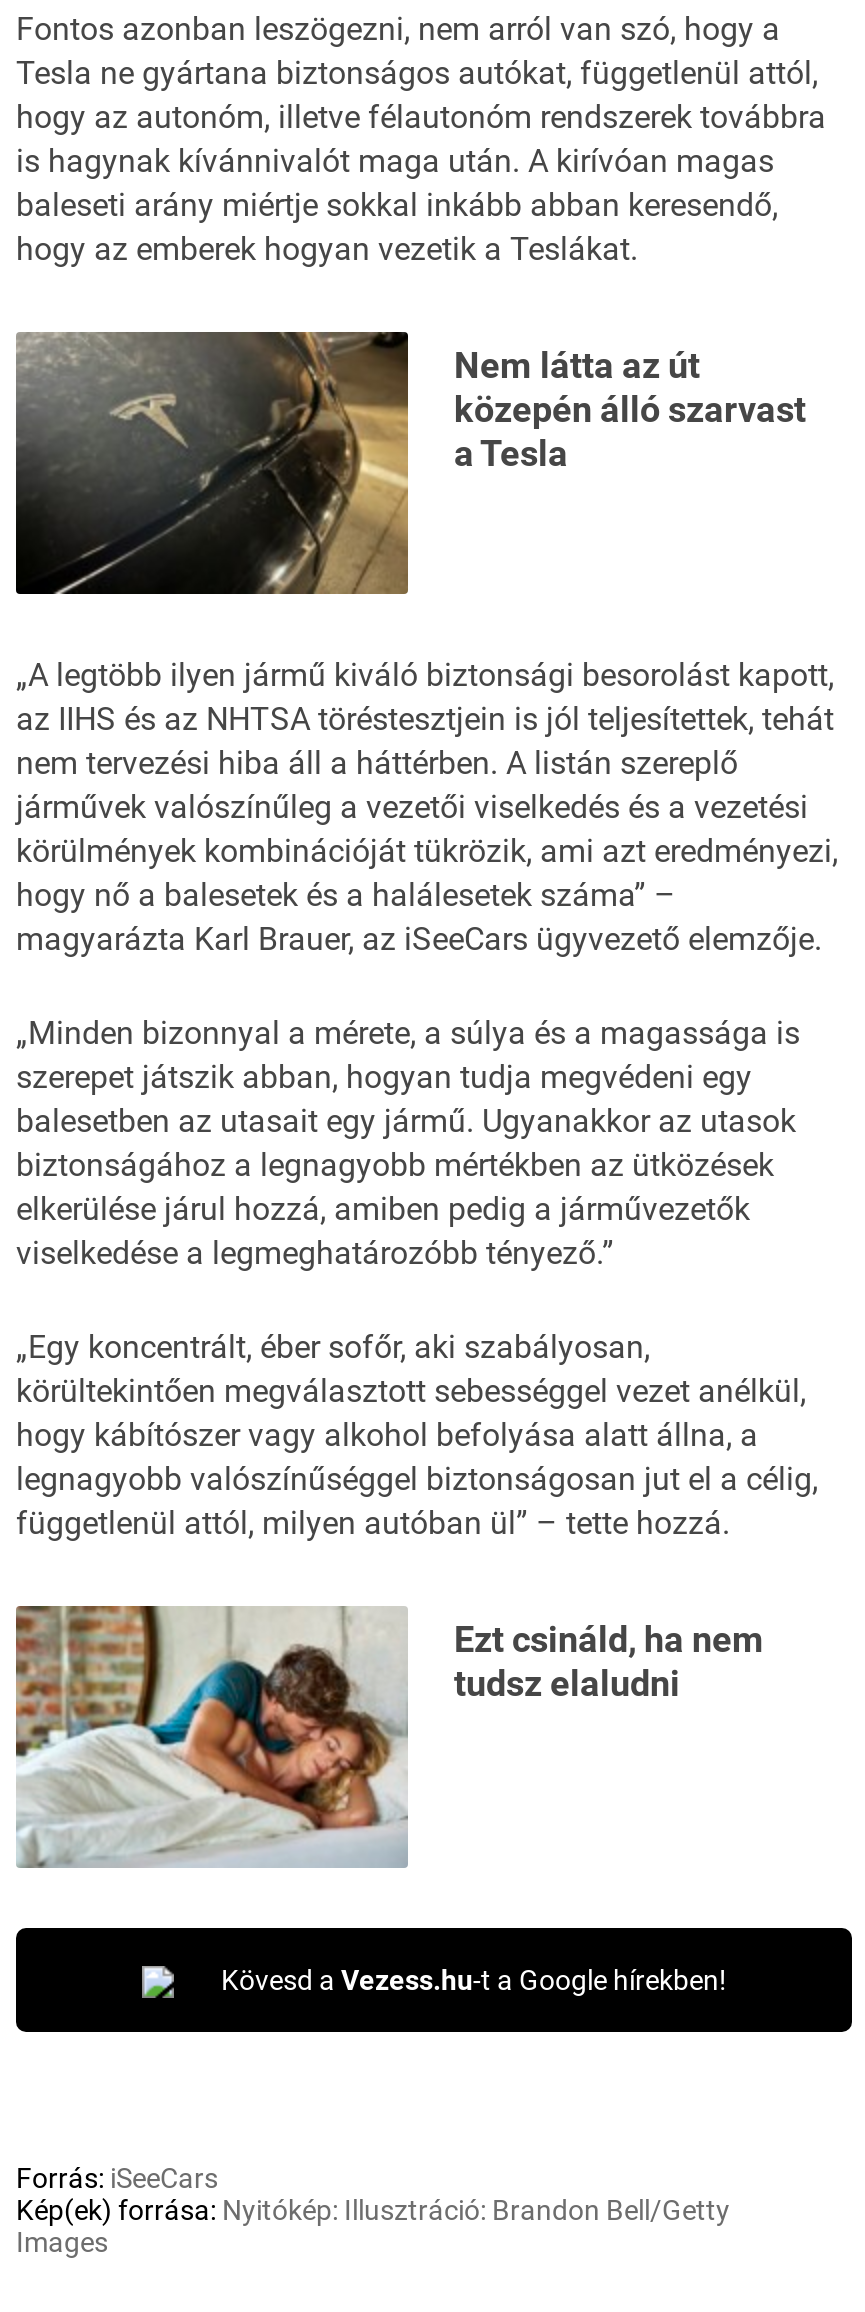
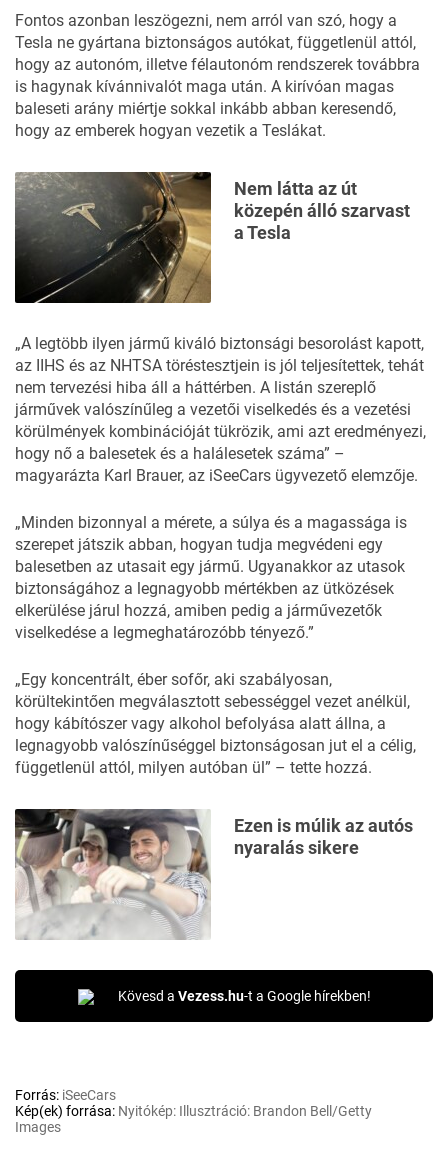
[14,1604,764,1868] [image] | Ezt csináld, ha nem | tudsz elaludni -> [15,808,413,939] [image] | Ezen is múlik az autós | nyaralás sikere

